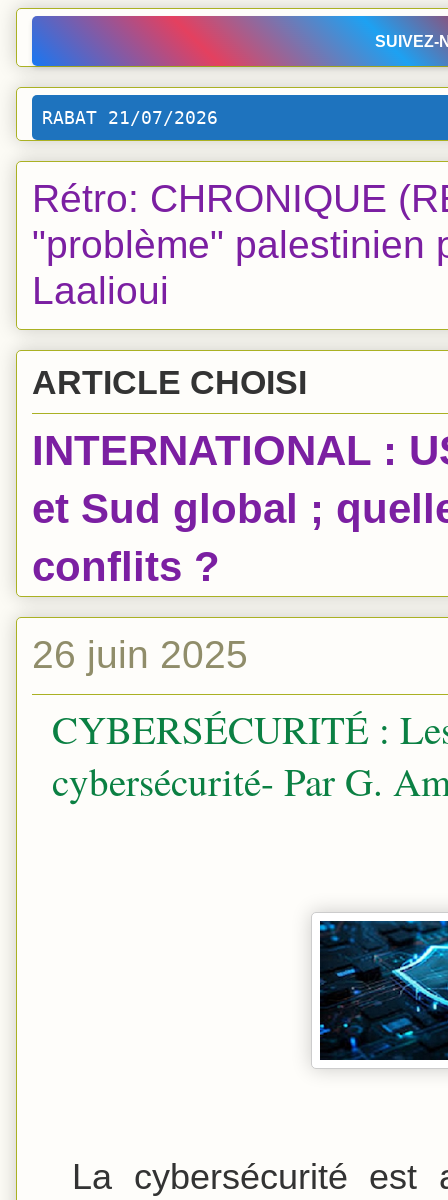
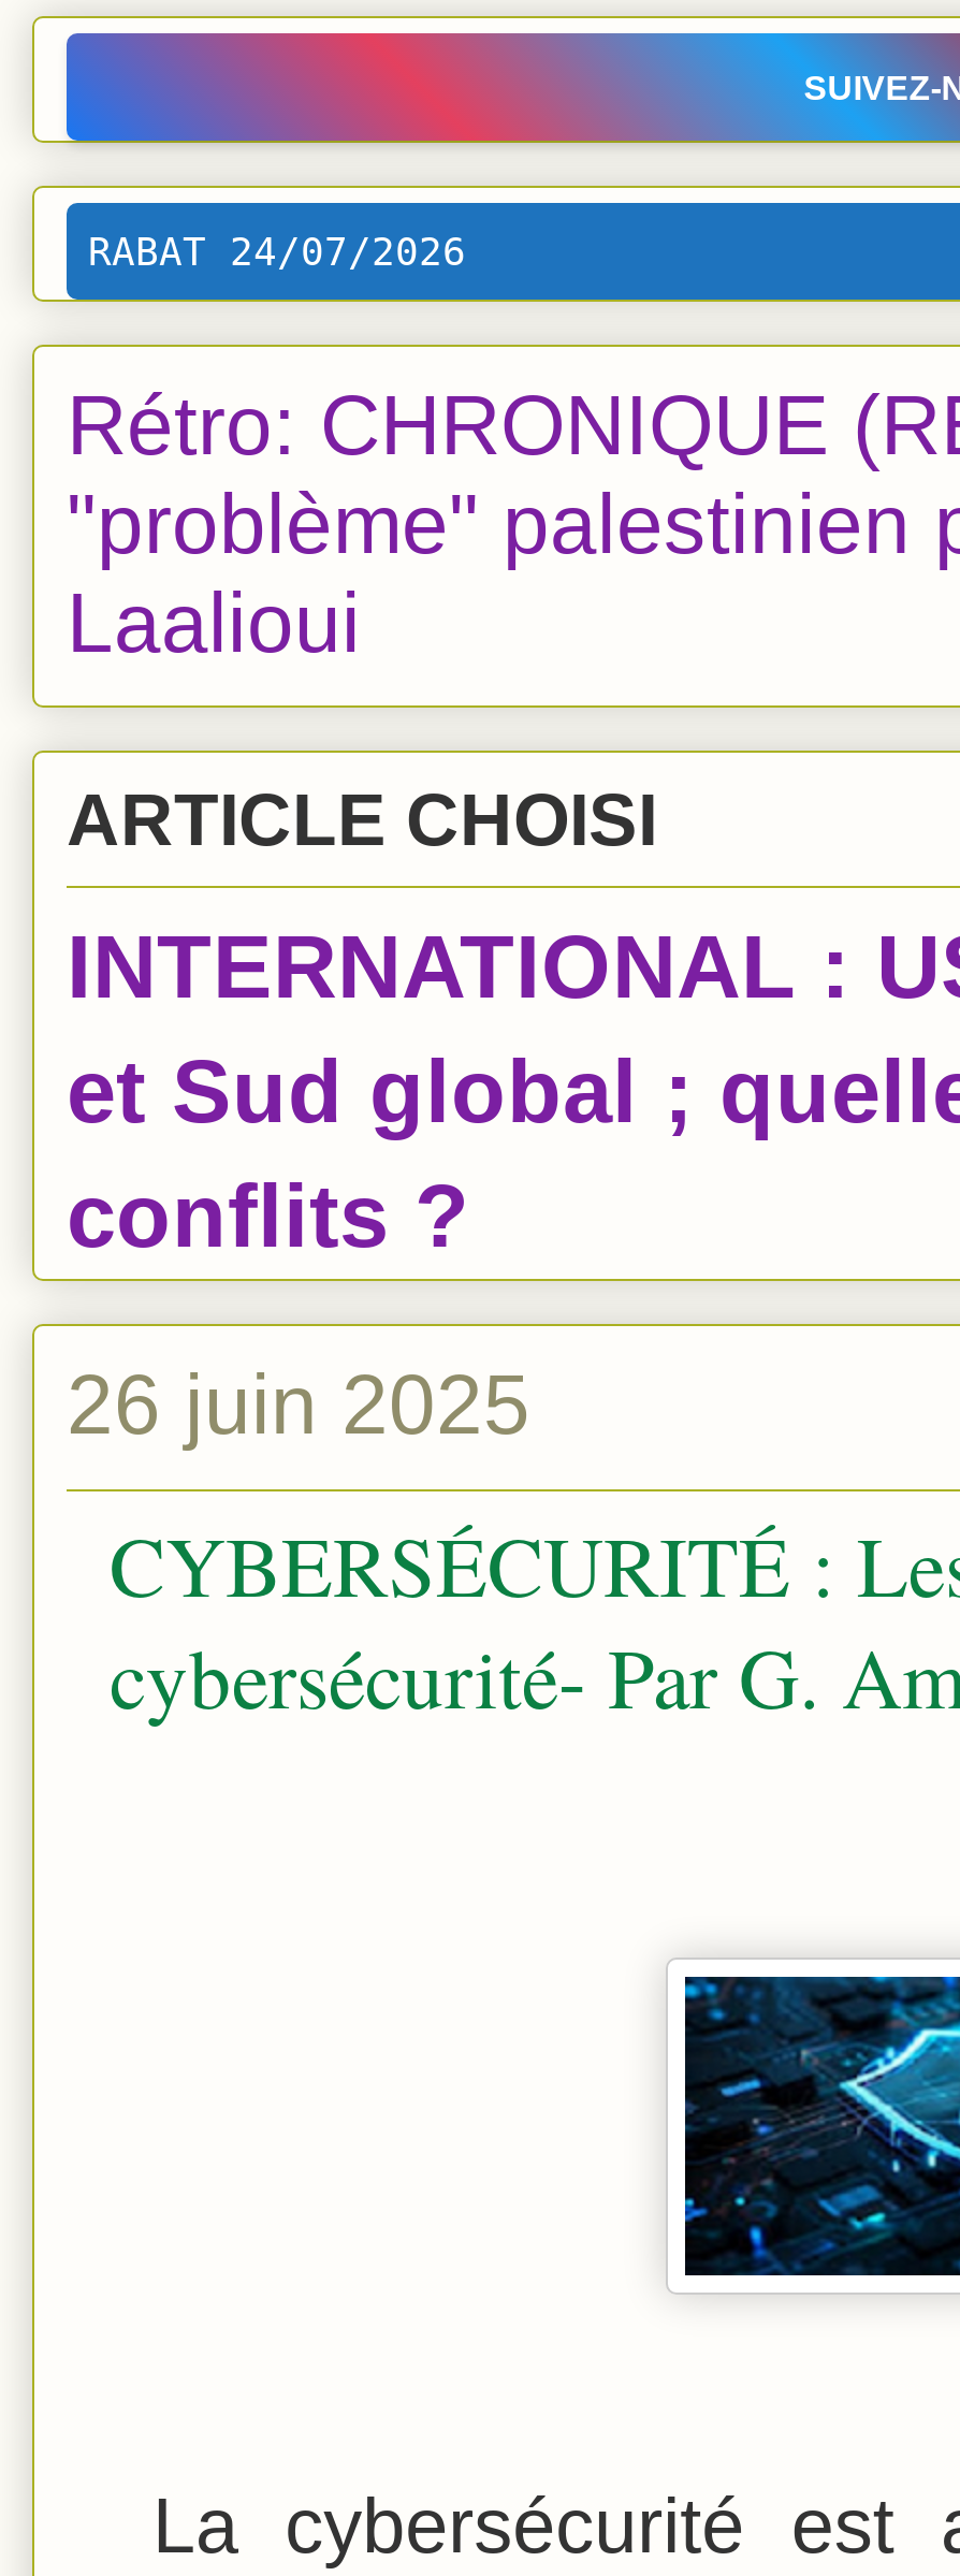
[42,107,218,128] RABAT 21/07/2026 -> [88,229,466,274] RABAT 24/07/2026

